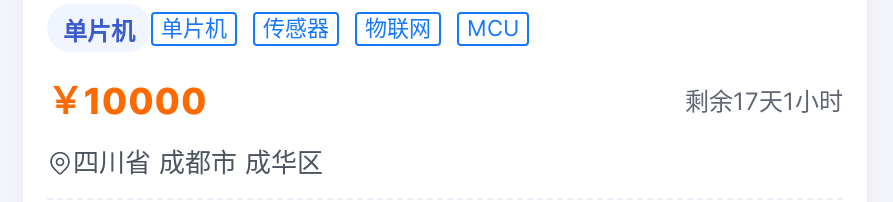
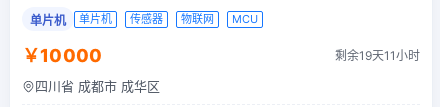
[685,85,843,115] 剩余17天1小时 -> [335,47,420,62] 剩余19天11小时

